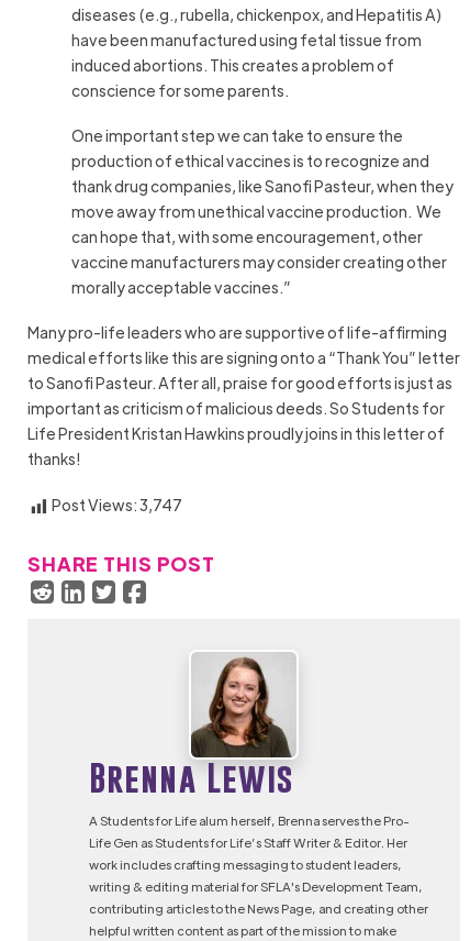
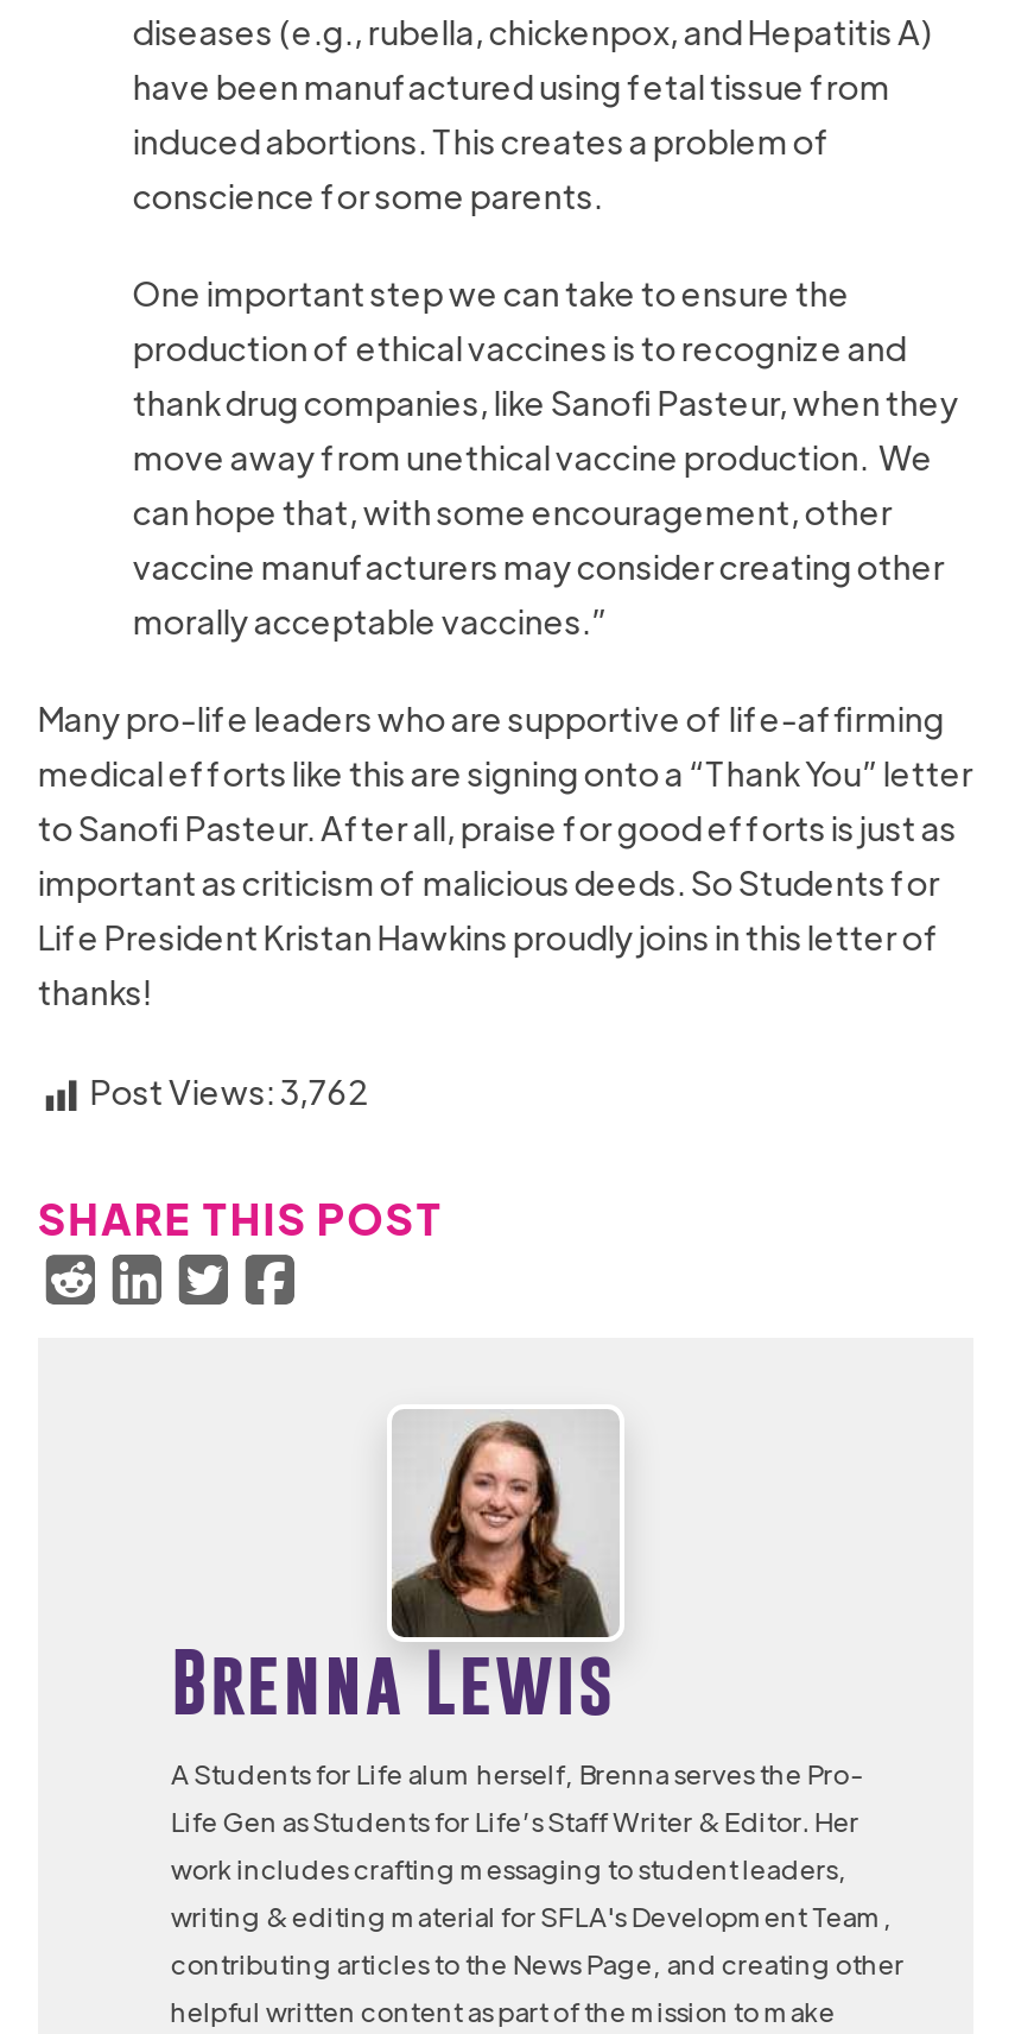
[52,494,182,514] Post Views: 3,747 -> [90,1069,370,1111] Post Views: 3,762

